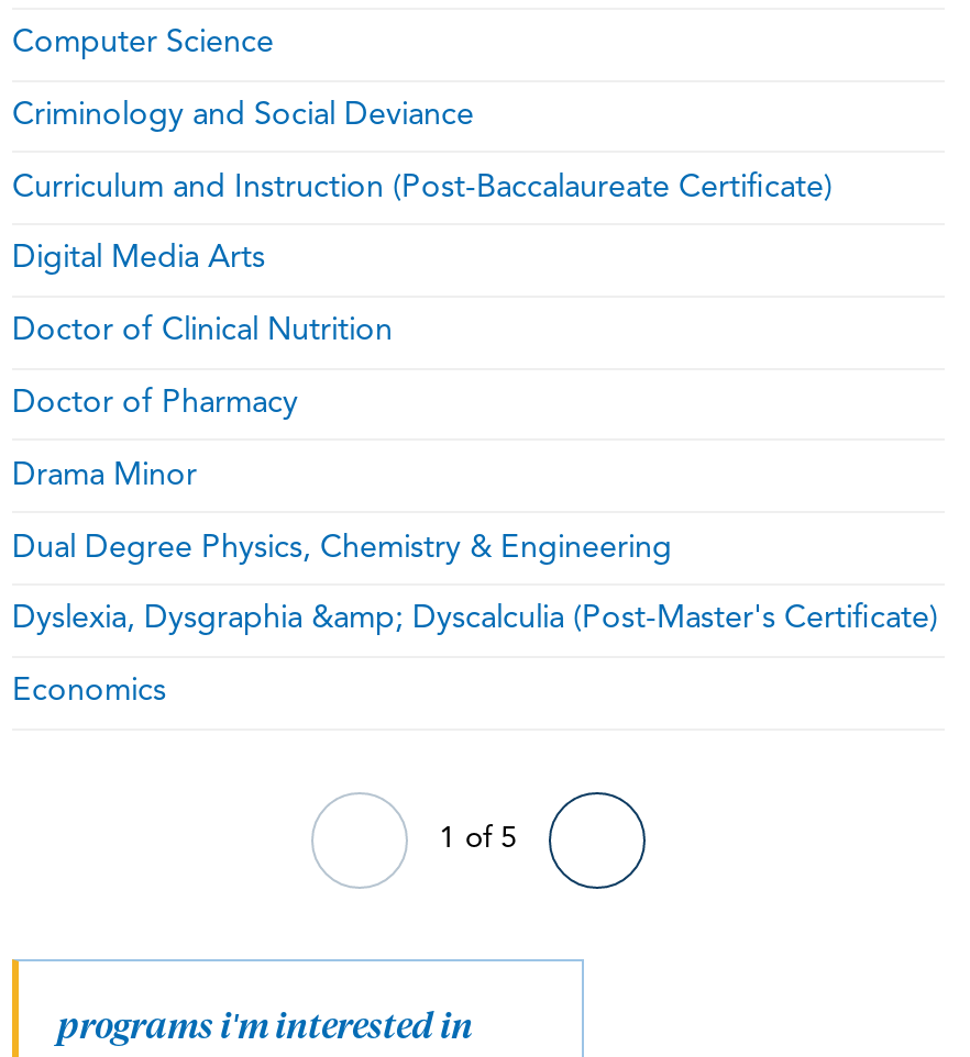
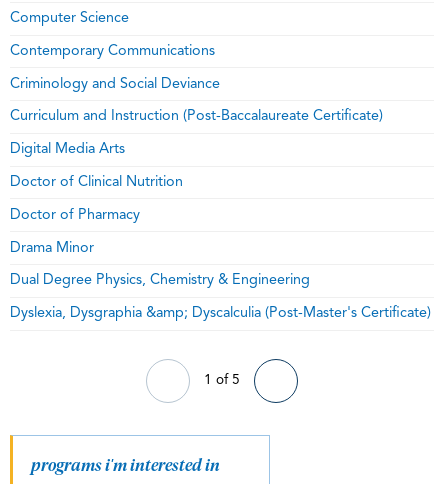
none -> [10,44,215,59] Contemporary Communications
moved [12,100,938,637] -> [10,77,431,321]: Criminology and Social Deviance | Curriculum and Instruction (Post-Baccalaureate Certificate) | Digital Media Arts | Doctor of Clinical Nutrition | Doctor of Pharmacy | Drama Minor | Dual Degree Physics, Chemistry & Engineering | Dyslexia, Dysgraphia &amp; Dyscalculia (Post-Master's Certificate)
[12,676,166,709] Economics -> none

